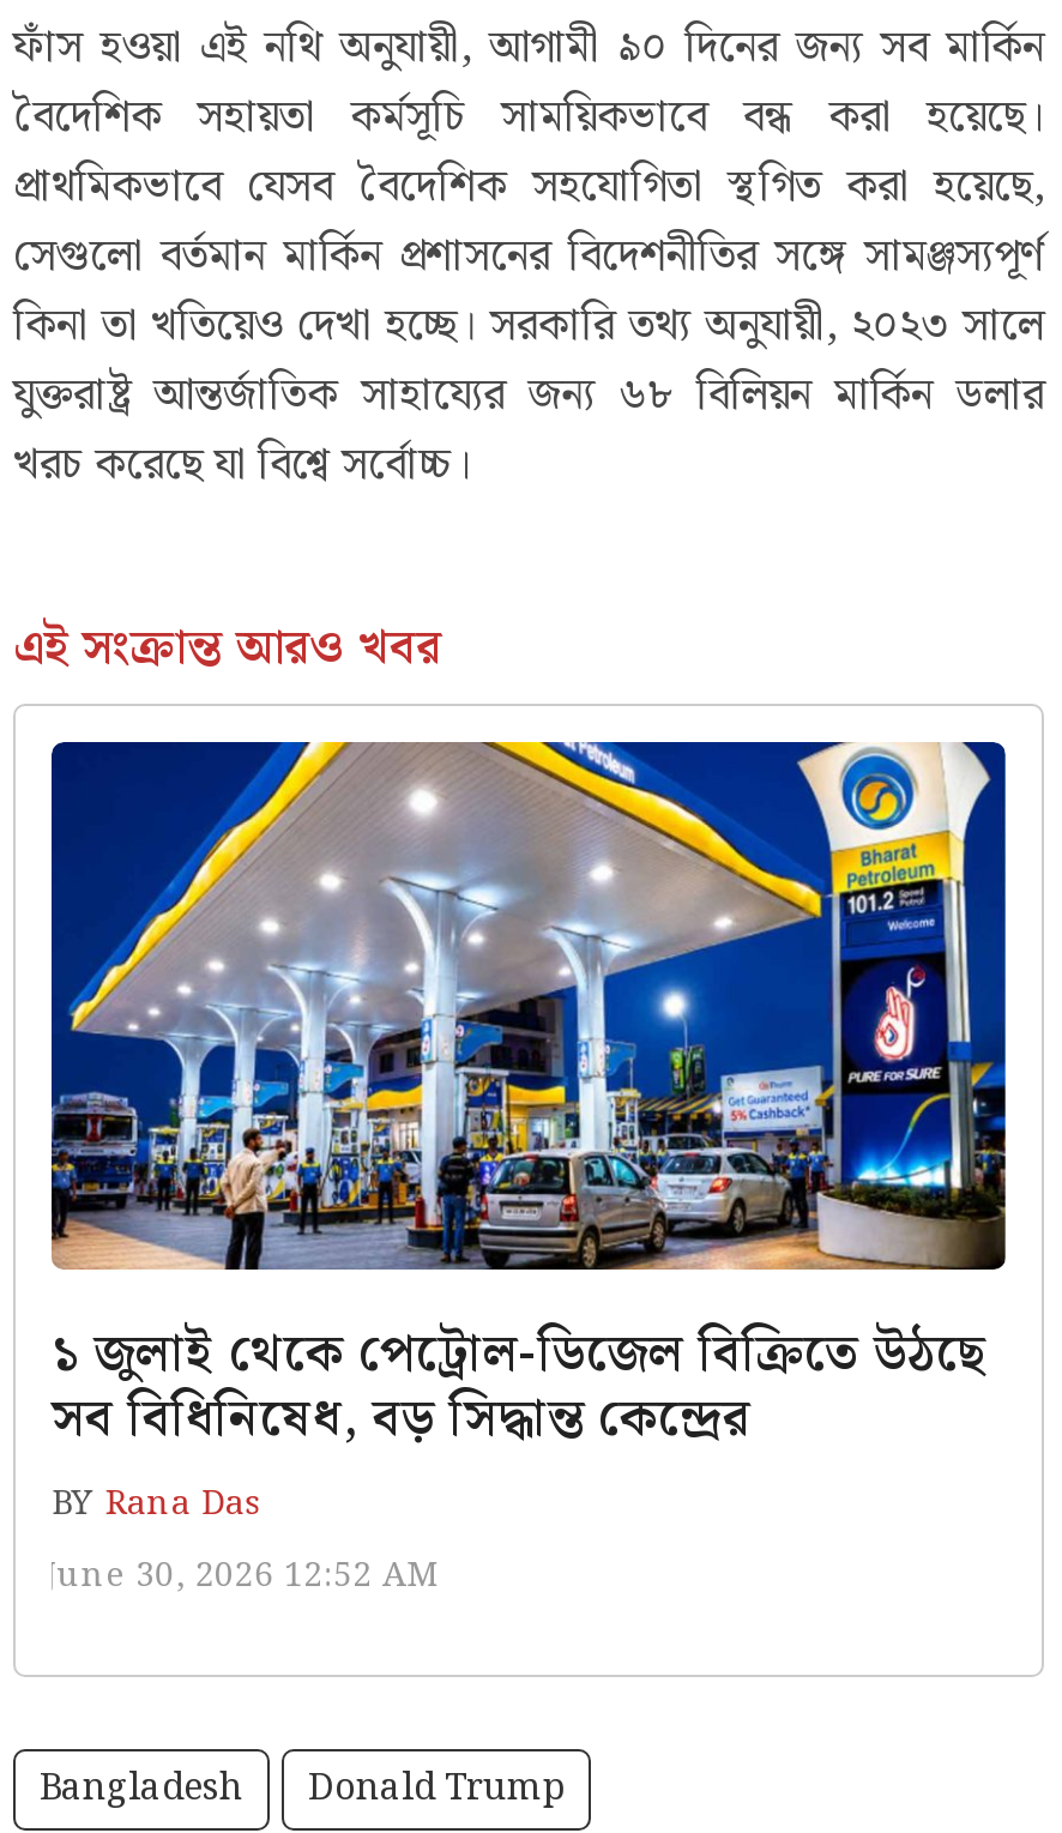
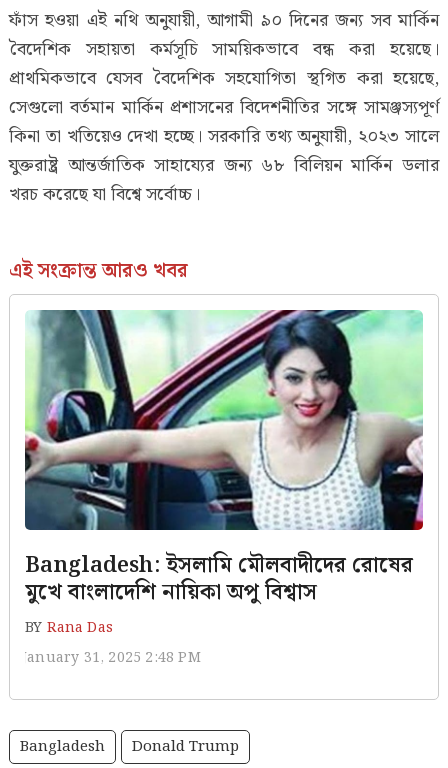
[49,740,1008,1461] [image] | ১ জুলাই থেকে পেট্রোল-ডিজেল বিক্রিতে উঠছে | সব বিধিনিষেধ, বড় সিদ্ধান্ত কেন্দ্রের -> [24,309,424,610] [image] | Bangladesh: ইসলামি মৌলবাদীদের রোষের | মুখে বাংলাদেশি নায়িকা অপু বিশ্বাস
[44,1550,438,1603] June 30, 2026 12:52 AM -> [22,647,201,669] January 31, 2025 2:48 PM

